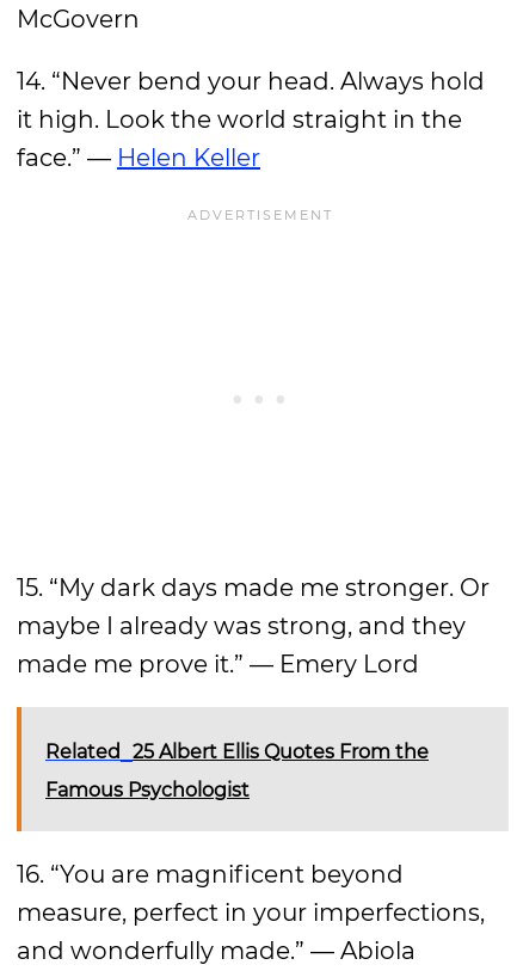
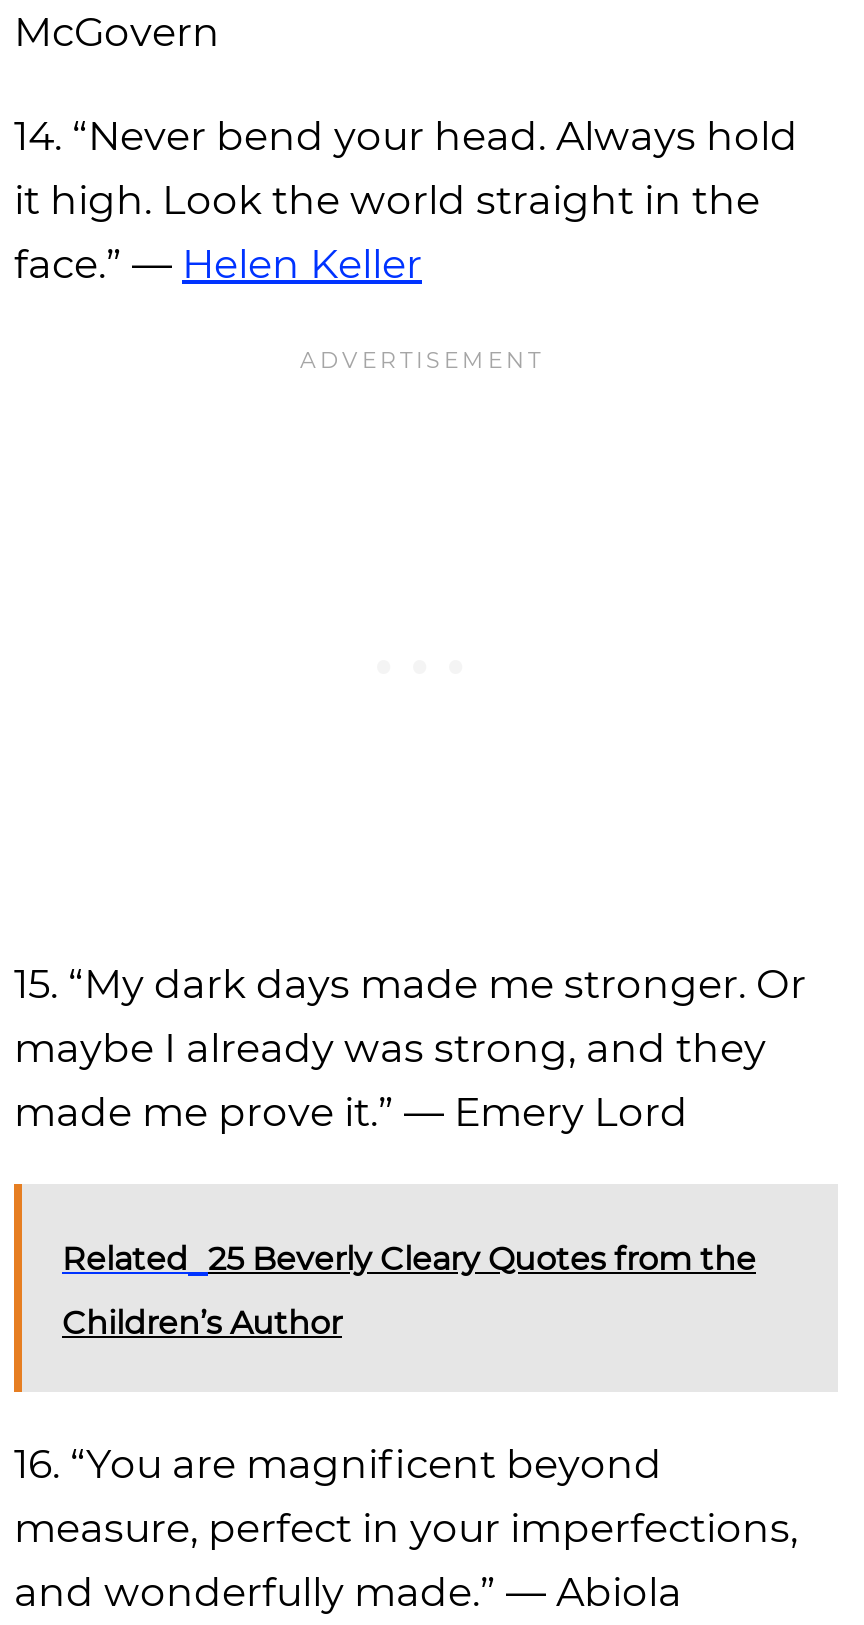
[45,740,429,763] Related 25 Albert Ellis Quotes From the -> [62,1240,756,1278] Related 25 Beverly Cleary Quotes from the
[45,779,250,801] Famous Psychologist -> [62,1304,342,1342] Children’s Author

